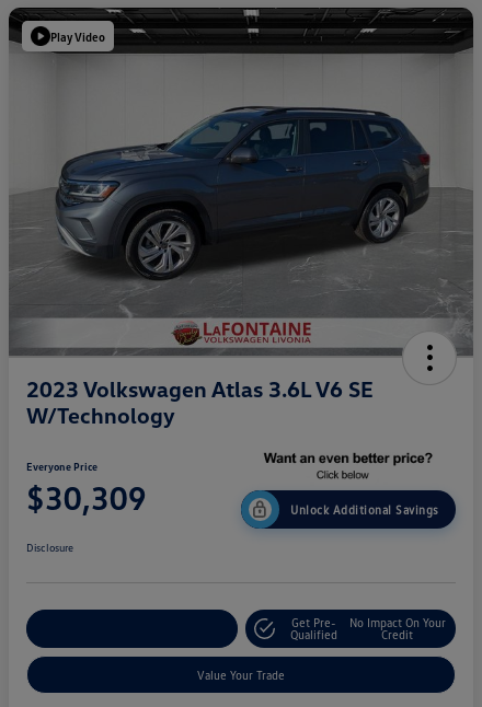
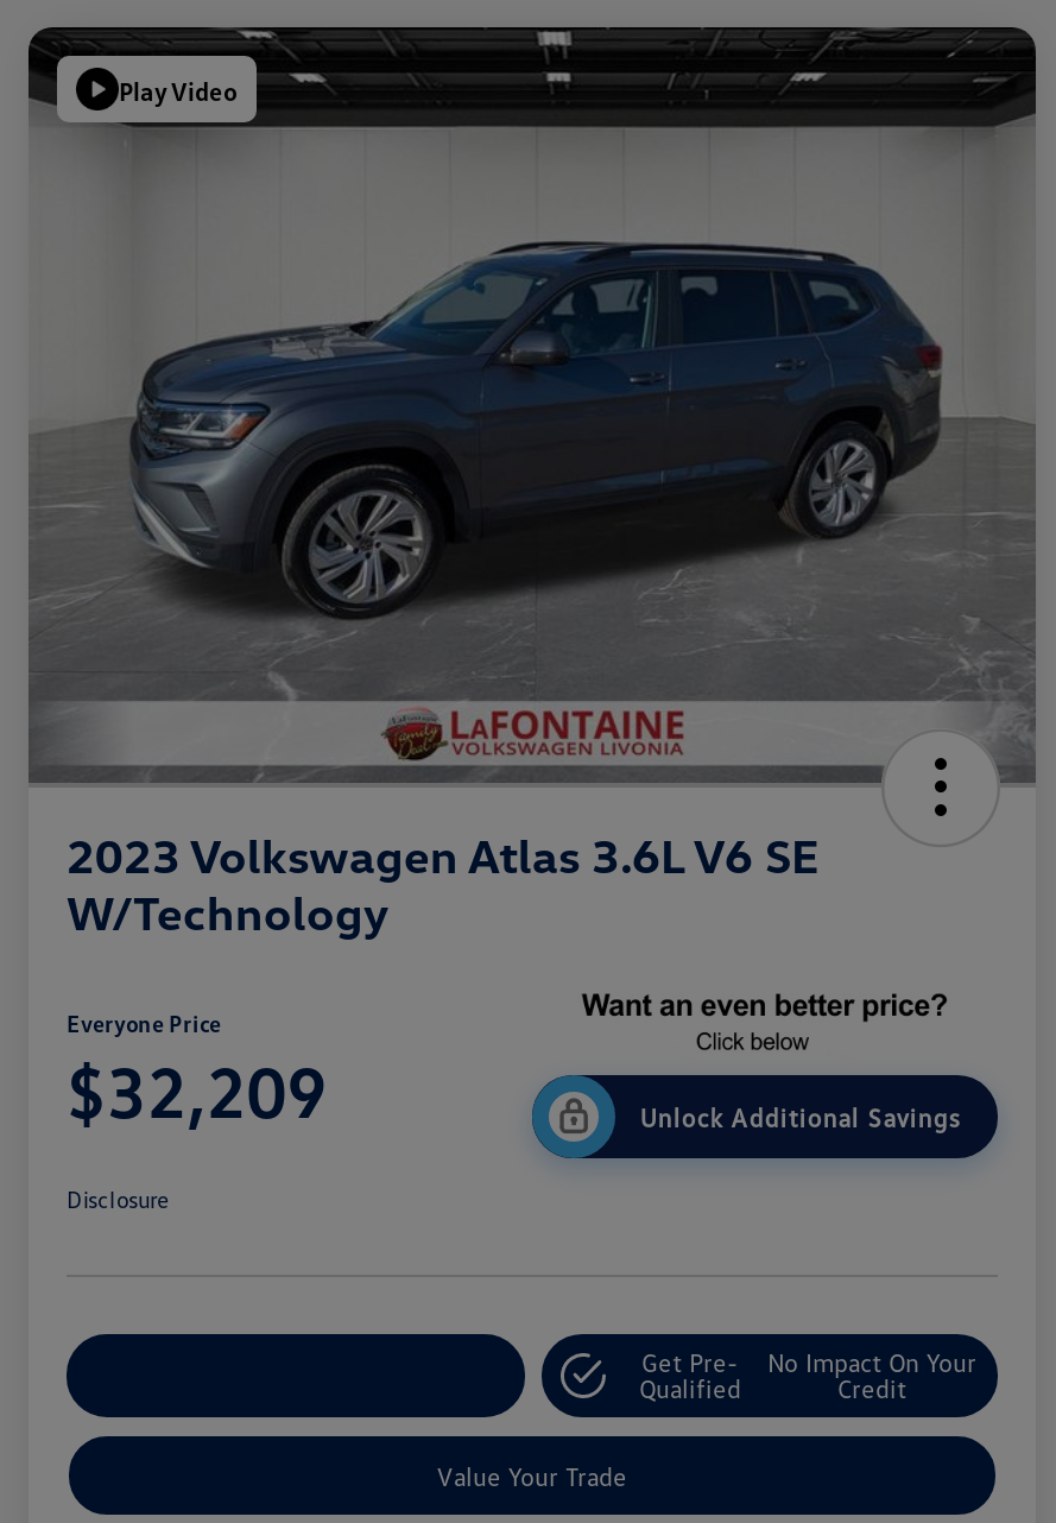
[26,477,147,518] $30,309 -> [67,1047,328,1135] $32,209

